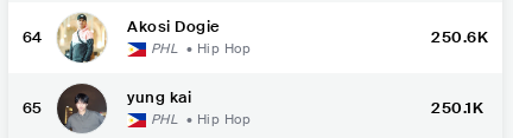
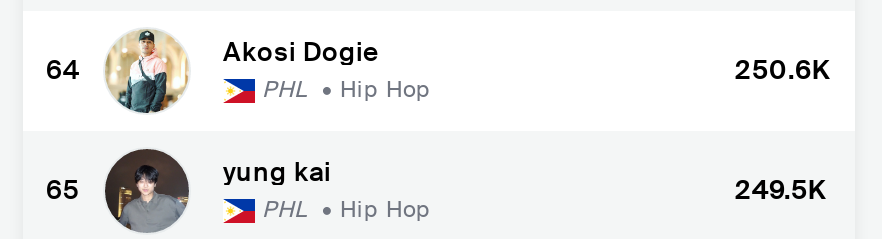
[431,98,483,118] 250.1K -> [735,173,827,207] 249.5K

